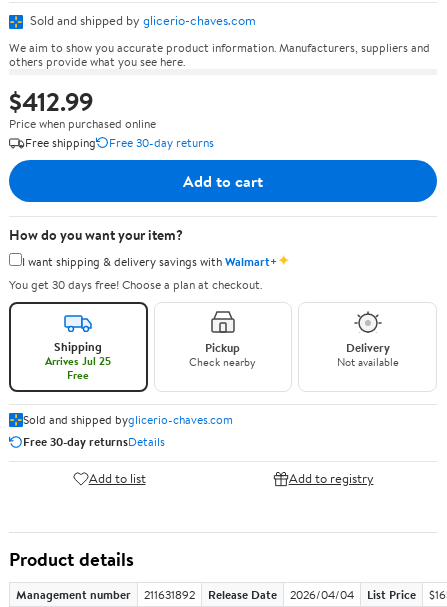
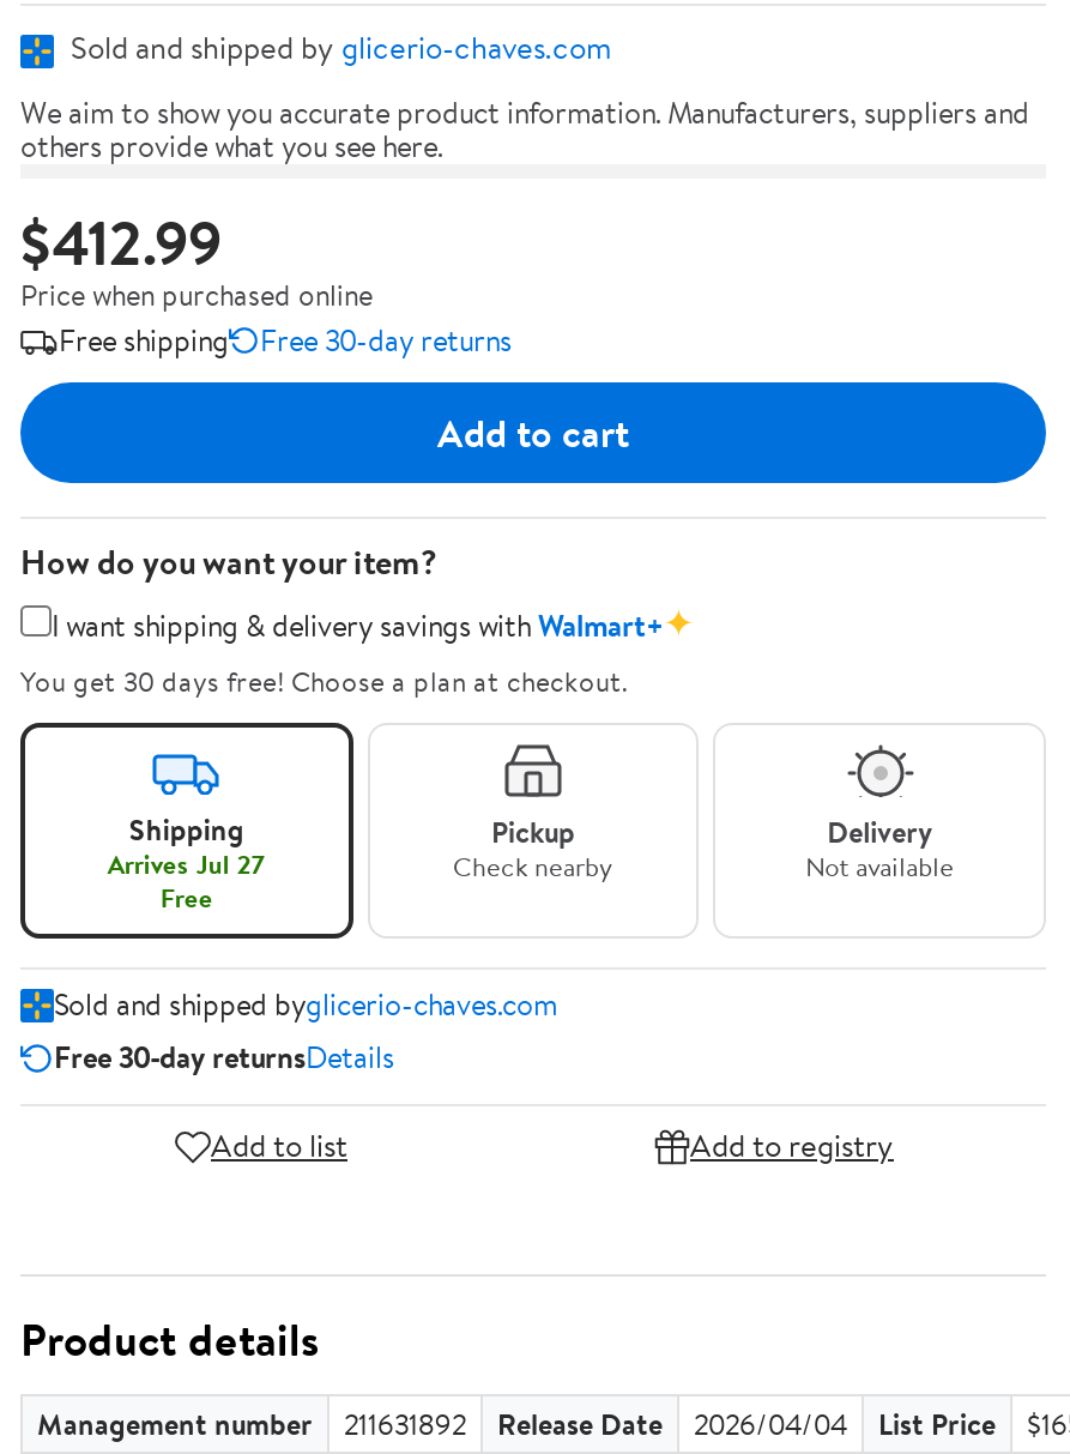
[45,353,111,369] Arrives Jul 25 -> [107,845,266,883] Arrives Jul 27

